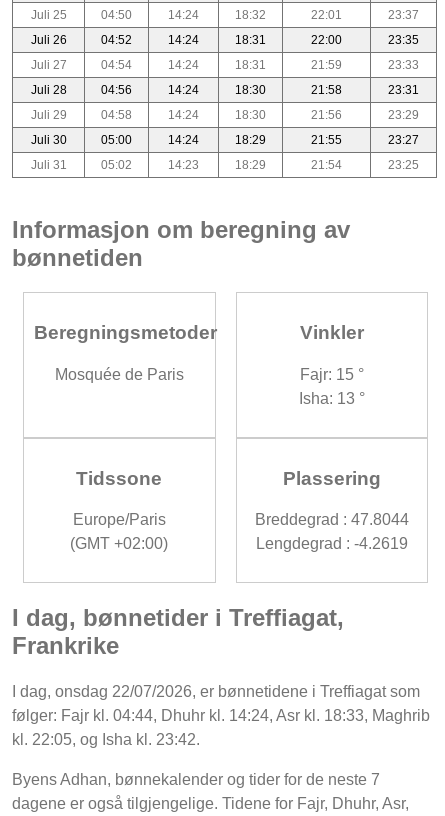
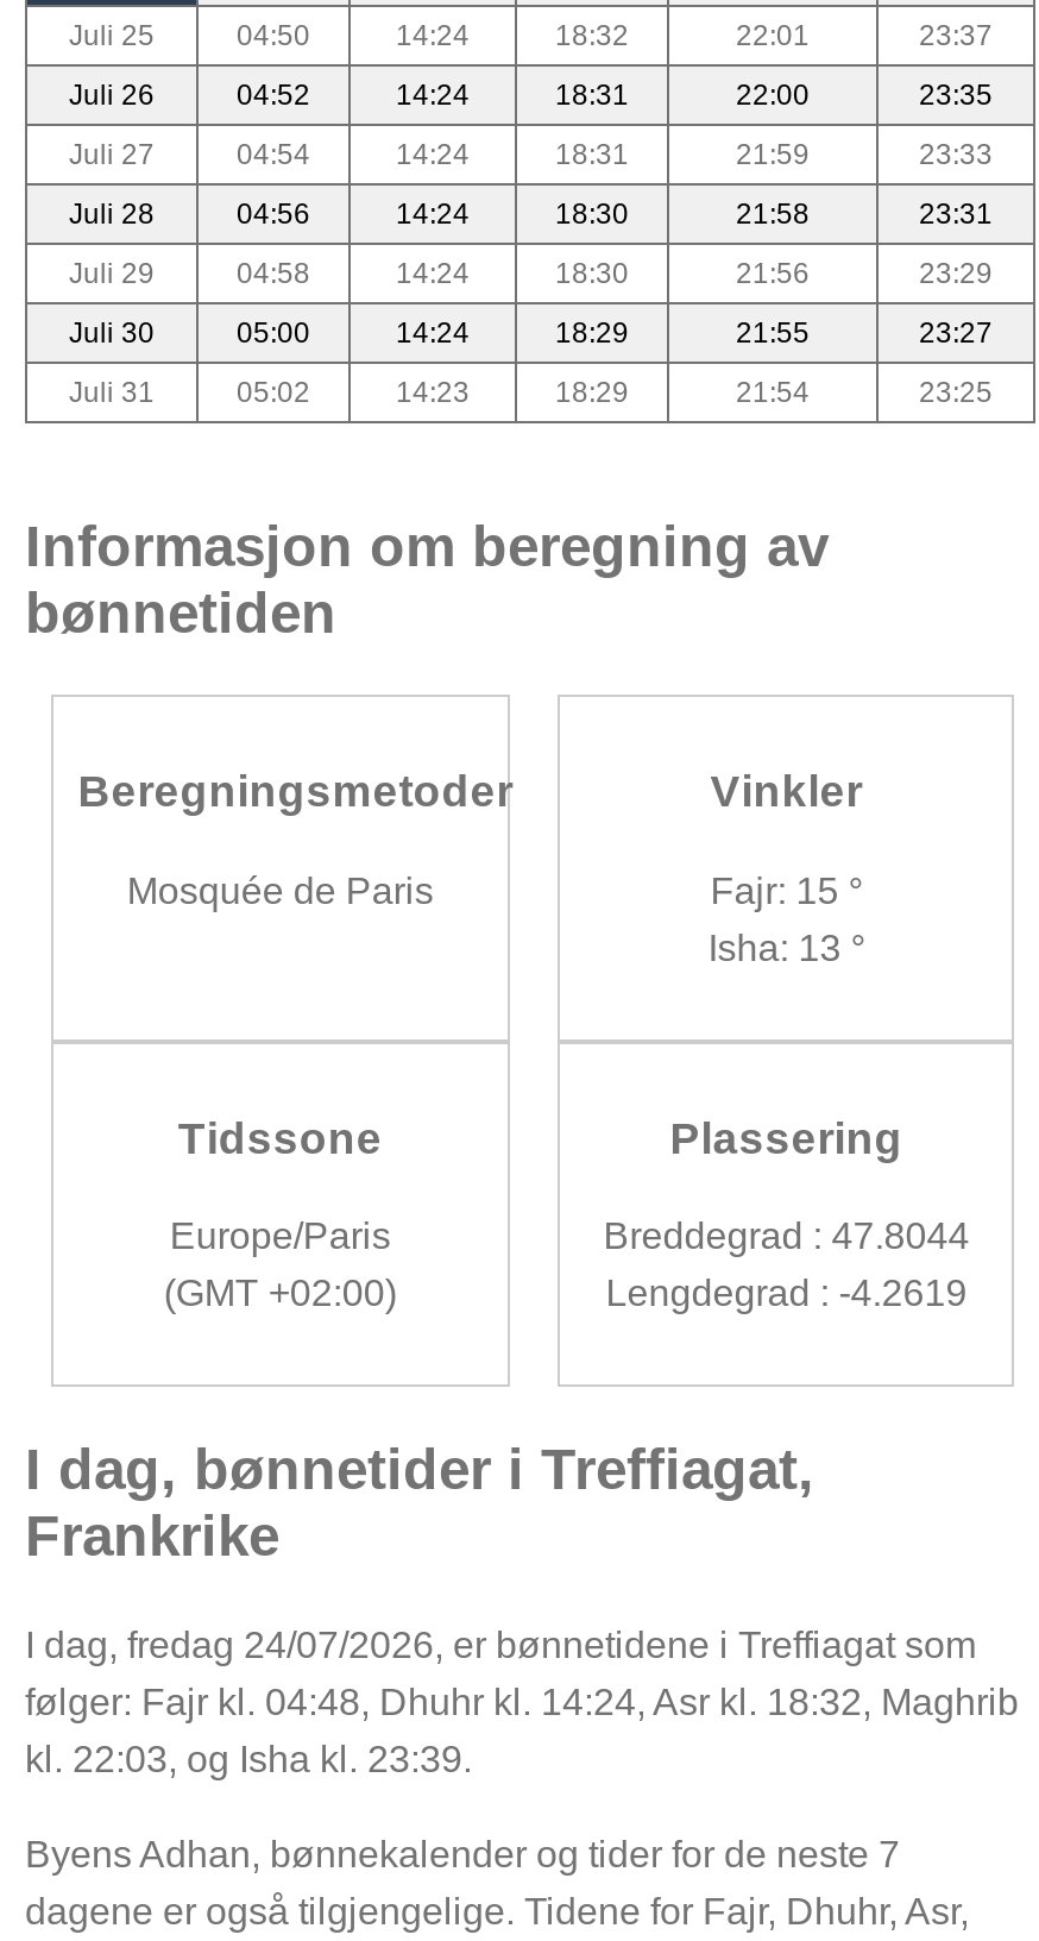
[12,683,420,700] I dag, onsdag 22/07/2026, er bønnetidene i Treffiagat som -> [25,1625,976,1666] I dag, fredag 24/07/2026, er bønnetidene i Treffiagat som
[12,707,430,724] følger: Fajr kl. 04:44, Dhuhr kl. 14:24, Asr kl. 18:33, Maghrib -> [25,1682,1019,1723] følger: Fajr kl. 04:48, Dhuhr kl. 14:24, Asr kl. 18:32, Maghrib
[12,731,200,748] kl. 22:05, og Isha kl. 23:42. -> [25,1739,472,1780] kl. 22:03, og Isha kl. 23:39.

